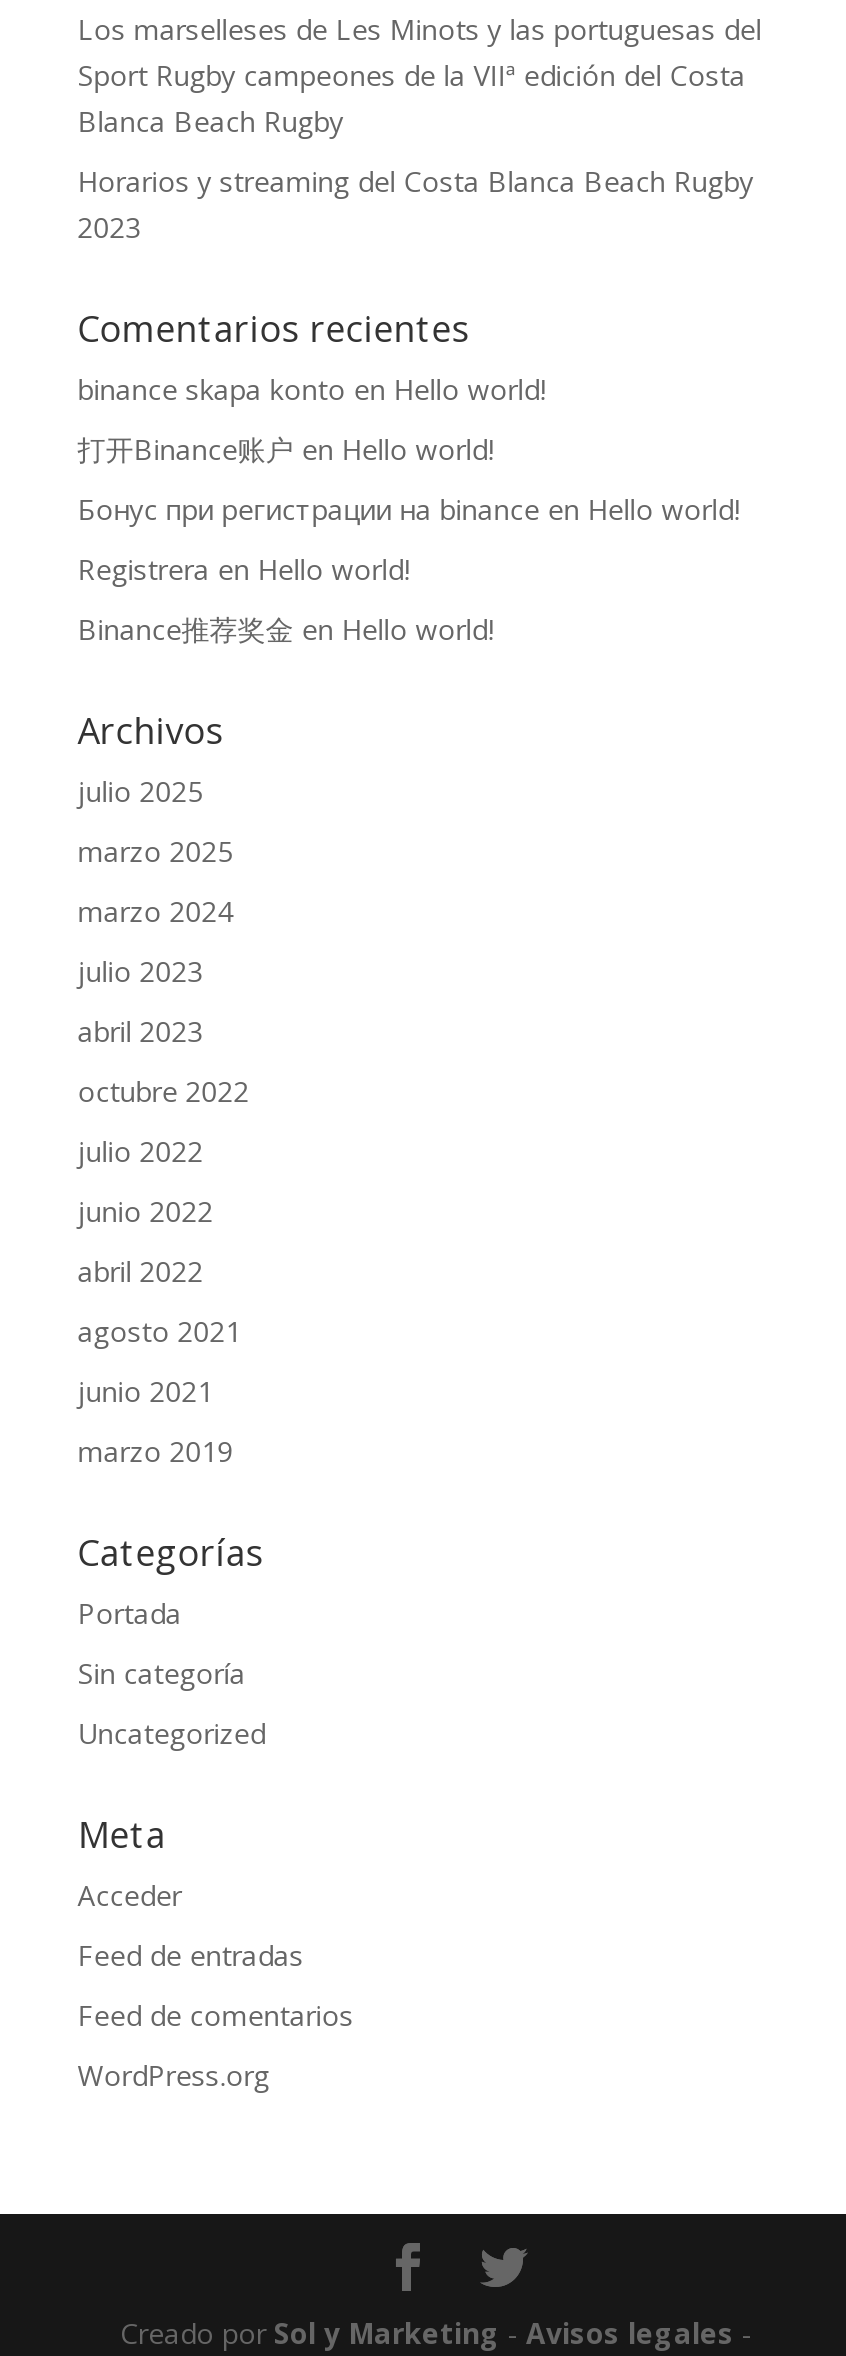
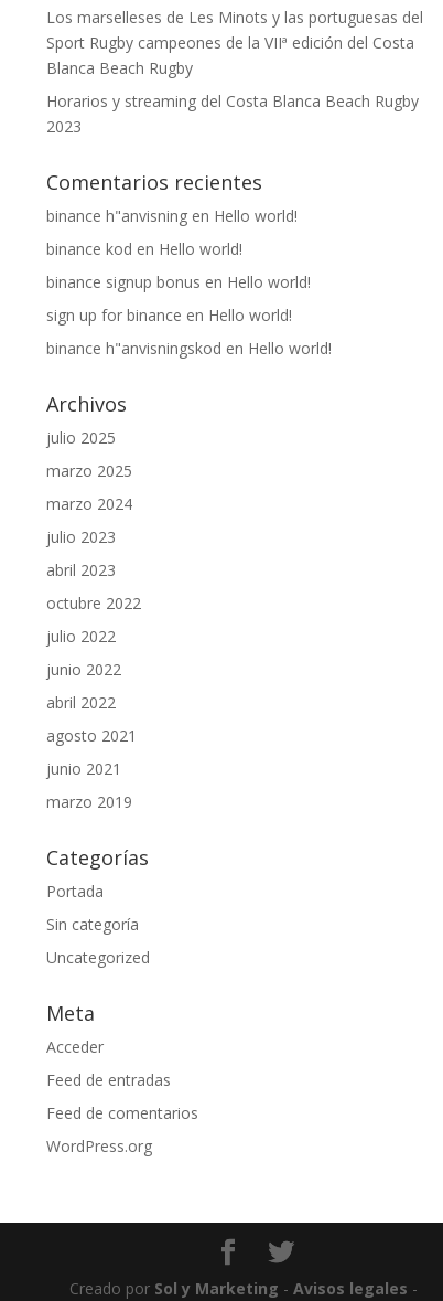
[78,370,546,408] binance skapa konto en Hello world! -> [46,205,297,226] binance h"anvisning en Hello world!
[78,430,494,468] 打开Binance账户en Hello world! -> [46,238,242,259] binance kod en Hello world!
[78,490,740,528] Бонус при регистрации на binance en Hello world! -> [46,271,311,292] binance signup bonus en Hello world!
[78,550,410,588] Registrera en Hello world! -> [46,305,292,326] sign up for binance en Hello world!
[78,610,494,648] Binance推荐奖金en Hello world! -> [46,338,331,359] binance h"anvisningskod en Hello world!

